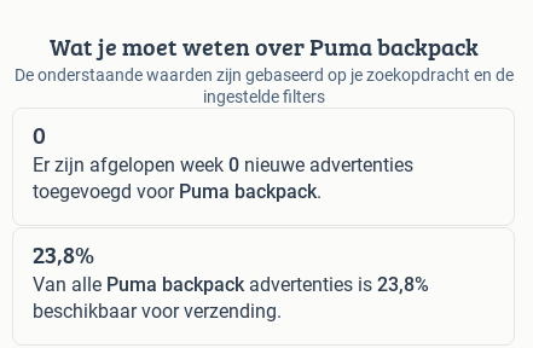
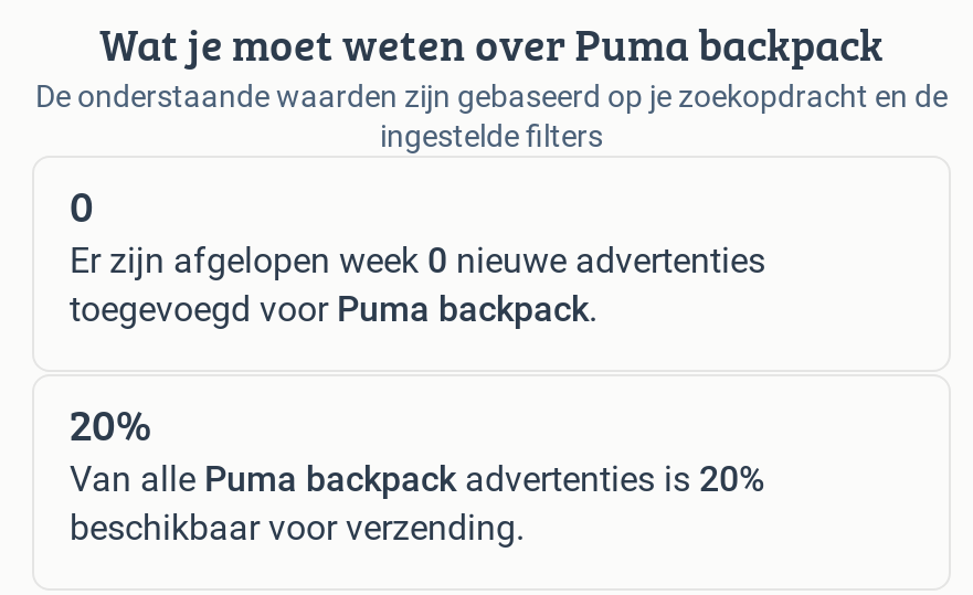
[33,236,94,271] 23,8% -> [70,391,151,455] 20%
[33,273,429,296] Van alle Puma backpack advertenties is 23,8% -> [70,457,765,499] Van alle Puma backpack advertenties is 20%

